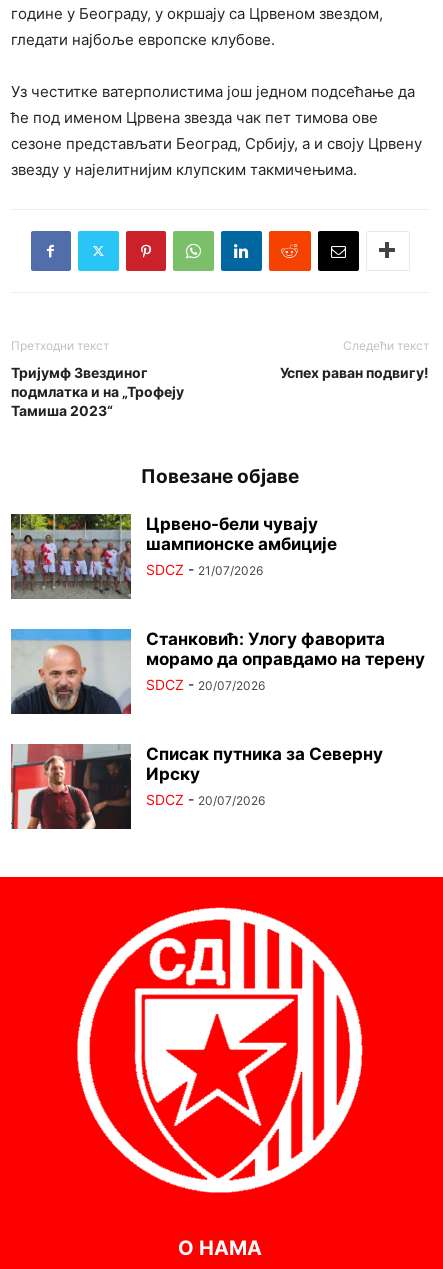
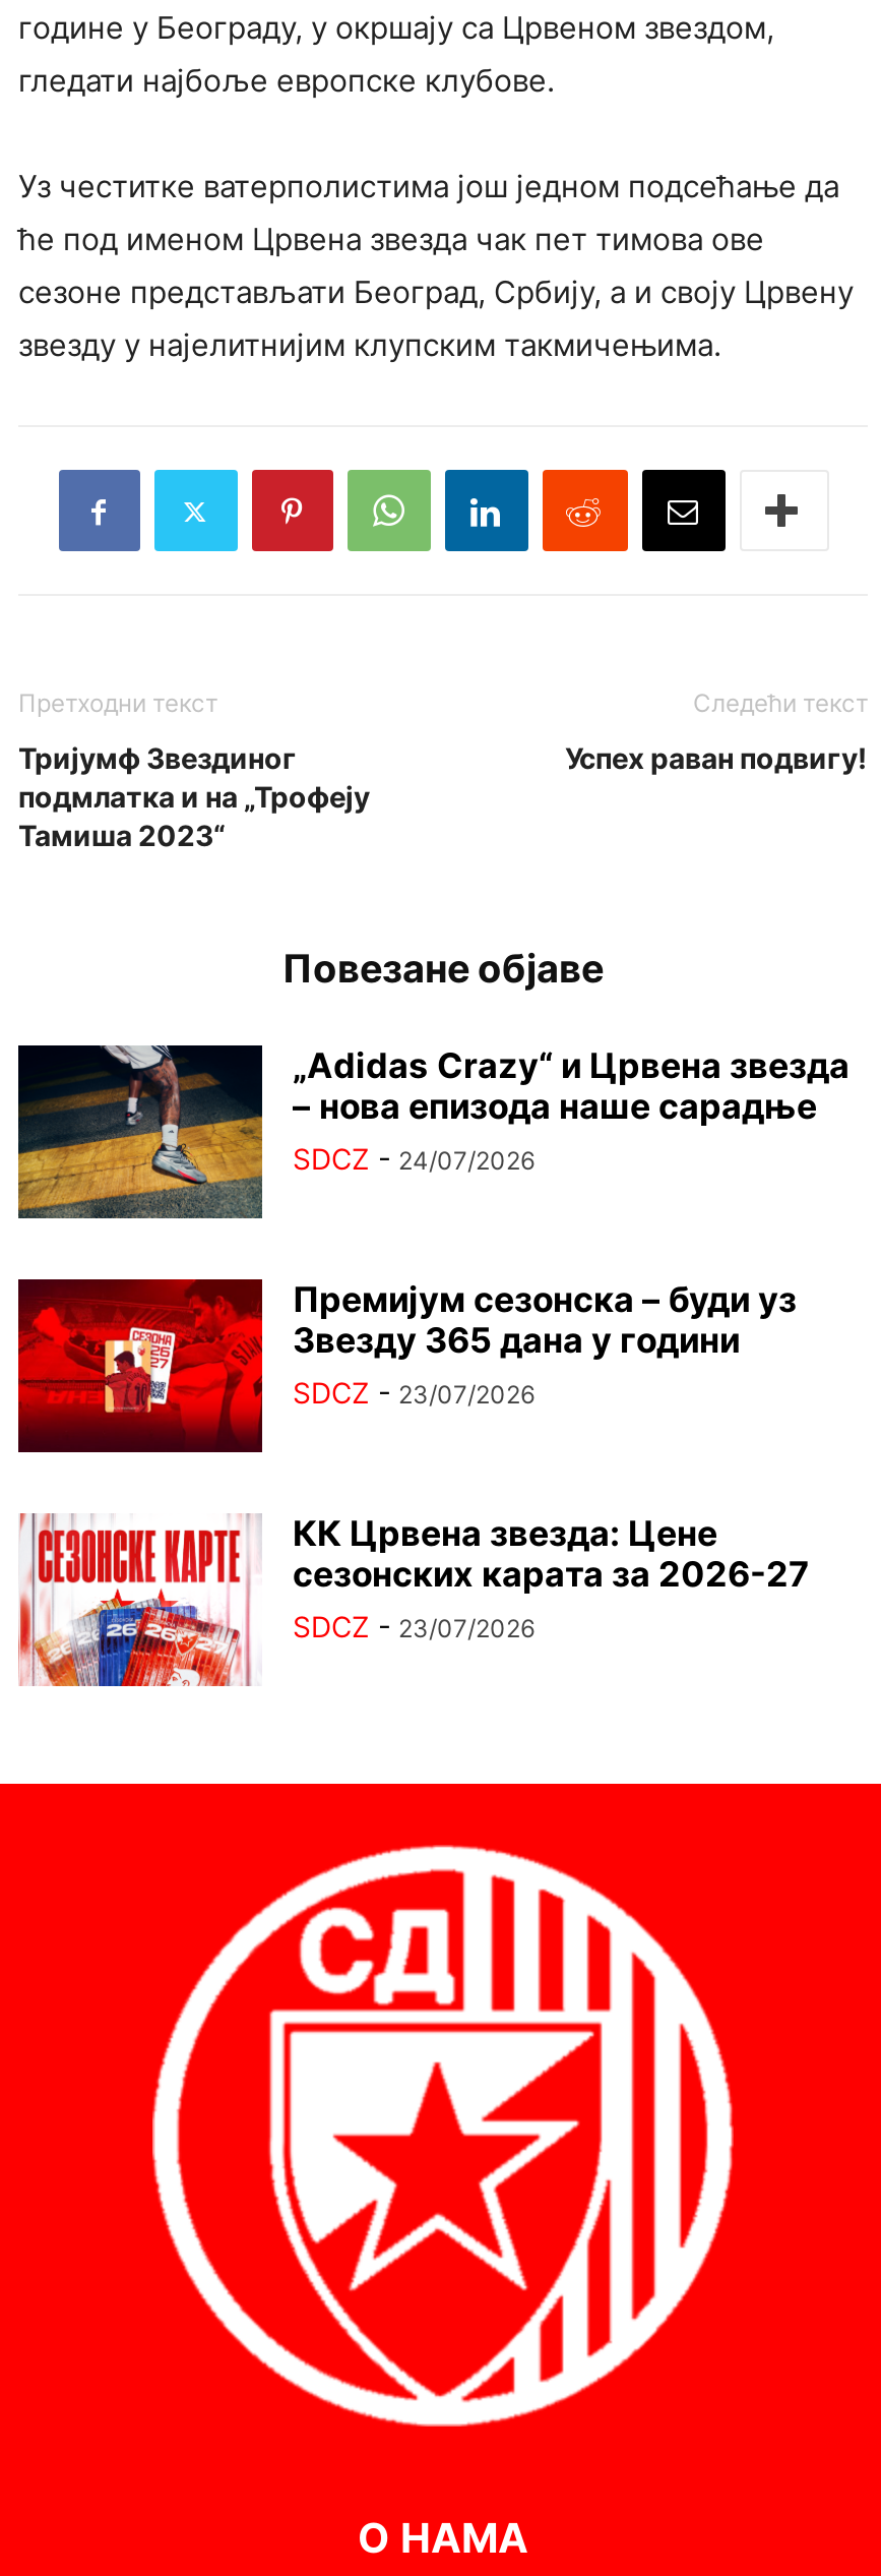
[10,513,337,599] [image] | Црвено-бели чувају | шампионске амбиције | SDCZ - 21/07/2026 -> [16,1043,849,1218] [image] | „Adidas Crazy“ и Црвена звезда | – нова епизода наше сарадње | SDCZ - 24/07/2026
[10,628,425,715] [image] | Станковић: Улогу фаворита | морамо да оправдамо на терену | SDCZ - 20/07/2026 -> [16,1277,797,1454] [image] | Премијум сезонска – буди уз | Звезду 365 дана у години | SDCZ - 23/07/2026
[10,743,383,830] [image] | Списак путника за Северну | Ирску | SDCZ - 20/07/2026 -> [18,1513,809,1688] [image] | КК Црвена звезда: Цене | сезонских карата за 2026-27 | SDCZ - 23/07/2026

